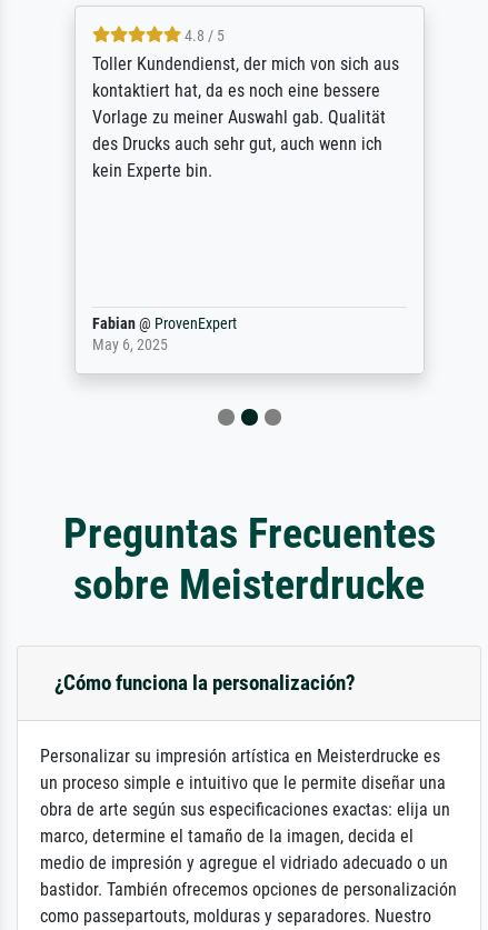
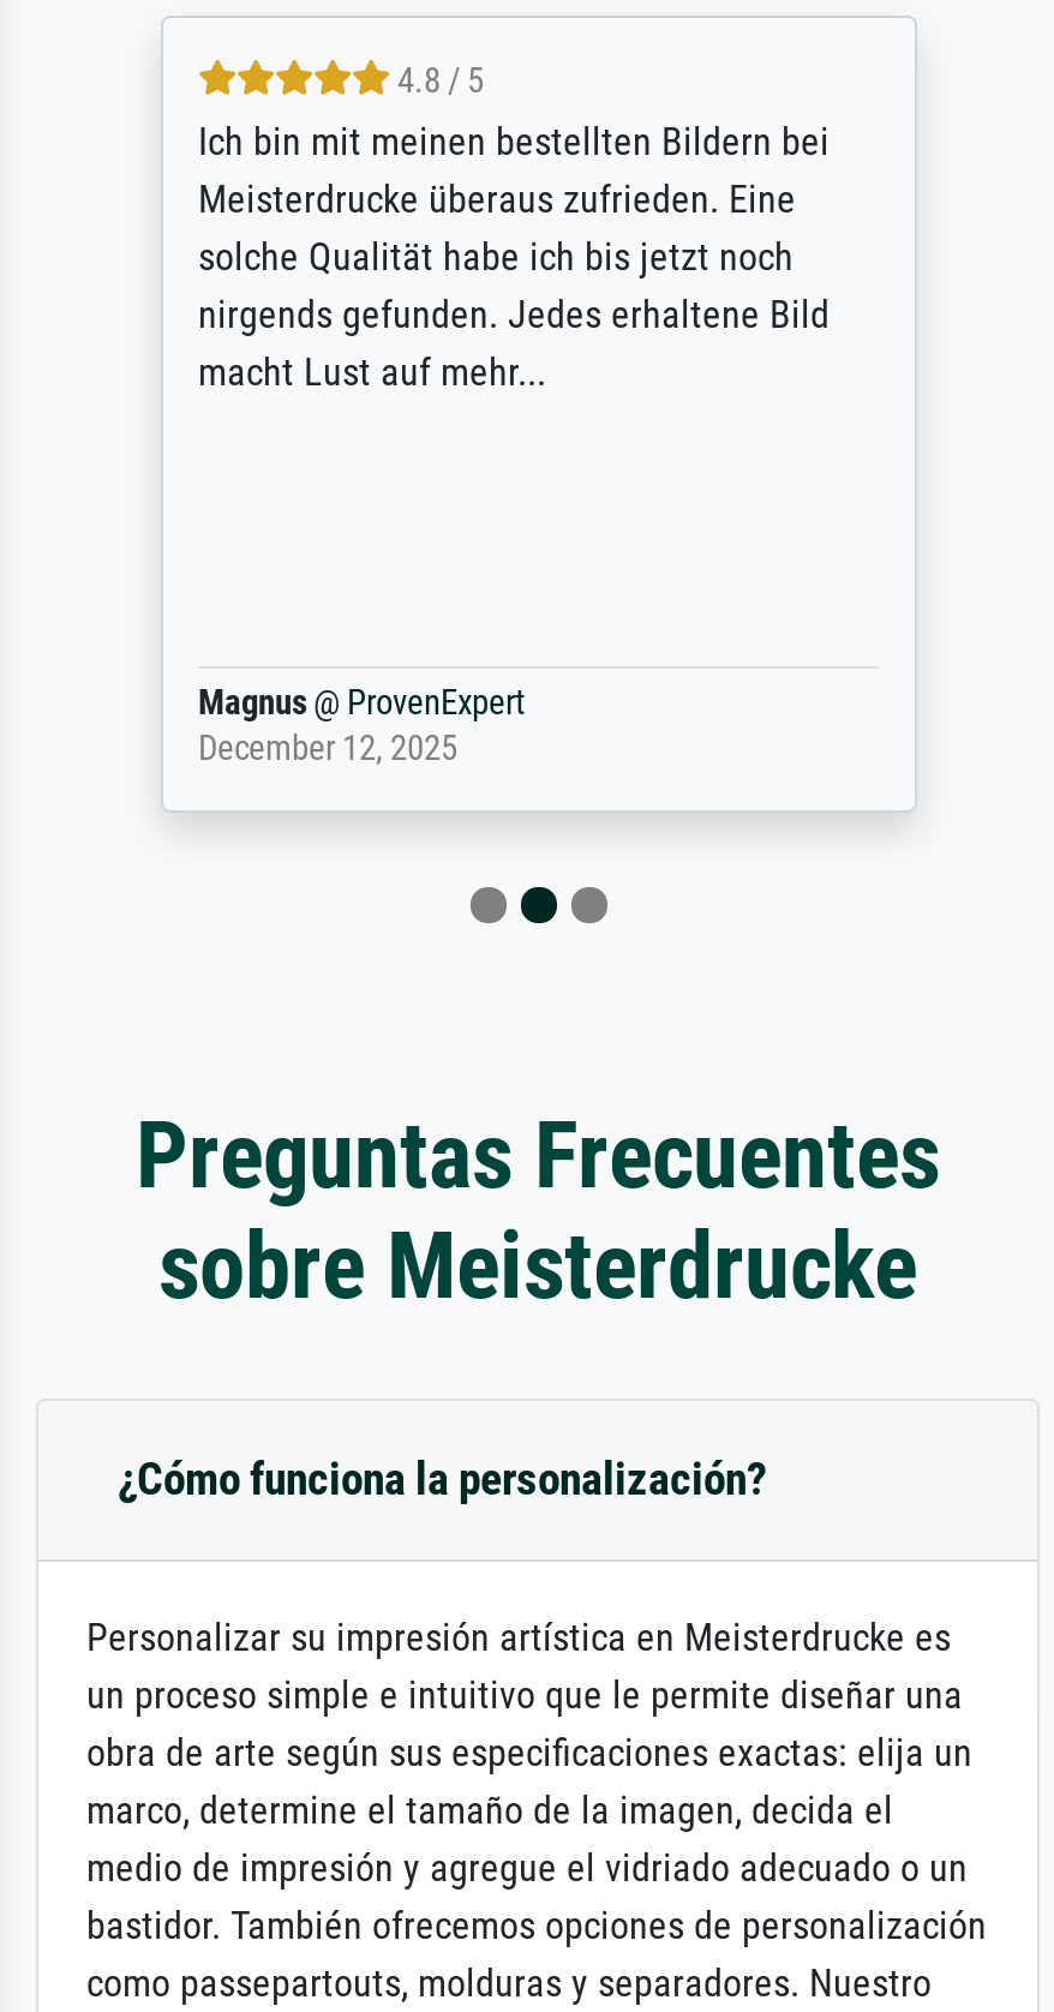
[92,54,399,182] Toller Kundendienst, der mich von sich aus | kontaktiert hat, da es noch eine bessere | Vorlage zu meiner Auswahl gab. Qualität | des Drucks auch sehr gut, auch wenn ich | kein Experte bin. -> [198,119,830,395] Ich bin mit meinen bestellten Bildern bei | Meisterdrucke überaus zufrieden. Eine | solche Qualität habe ich bis jetzt noch | nirgends gefunden. Jedes erhaltene Bild | macht Lust auf mehr...
[92,315,236,355] Fabian @ ProvenExpert | May 6, 2025 -> [198,683,525,770] Magnus @ ProvenExpert | December 12, 2025

